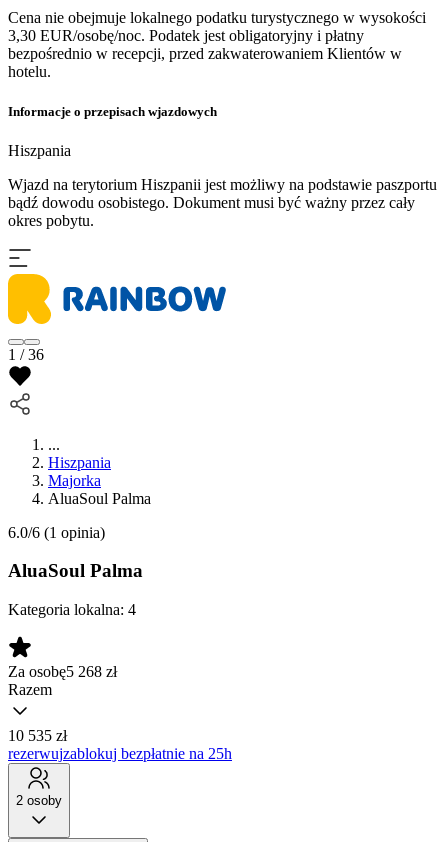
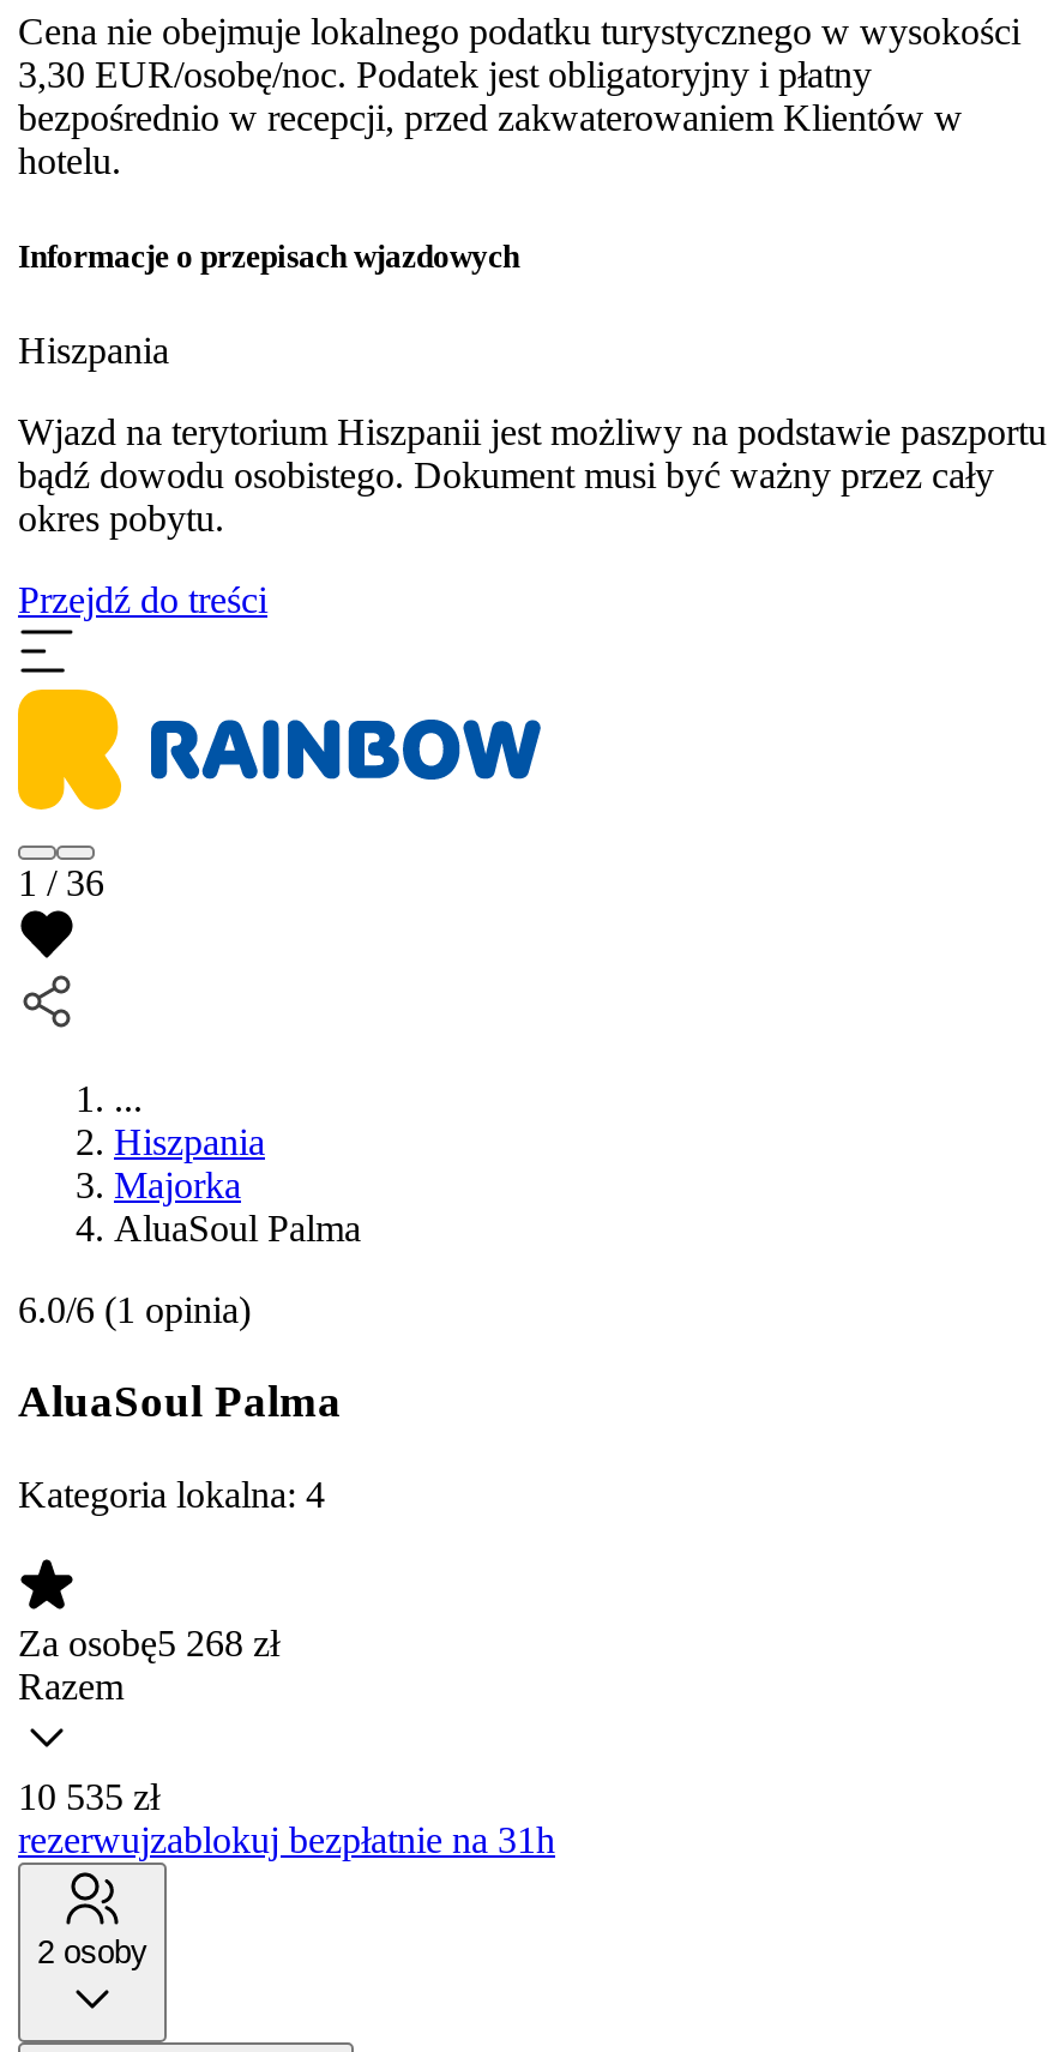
none -> [18,579,267,619] Przejdź do treści
[8,745,232,762] rezerwujzablokuj bezpłatnie na 25h -> [18,1820,555,1861] rezerwujzablokuj bezpłatnie na 31h

